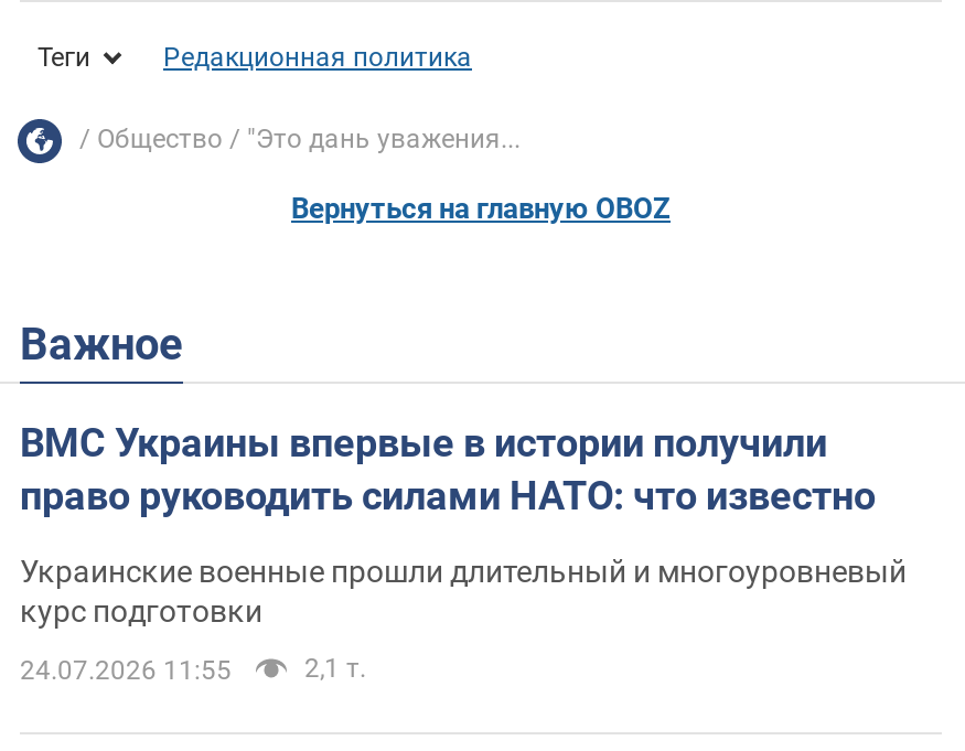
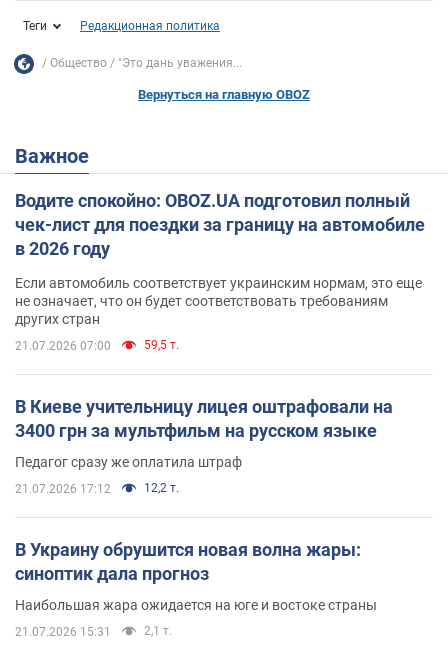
[20,418,907,685] ВМС Украины впервые в истории получили | право руководить силами НАТО: что известно | Украинские военные прошли длительный и многоуровневый | курс подготовки | 24.07.2026 11:55 -> [15,190,425,639] Водите спокойно: OBOZ.UA подготовил полный | чек-лист для поездки за границу на автомобиле | в 2026 году | Если автомобиль соответствует украинским нормам, это еще | не означает, что он будет соответствовать требованиям | других стран | 21.07.2026 07:00 | 59,5 т. | В Киеве учительницу лицея оштрафовали на | 3400 грн за мультфильм на русском языке | Педагог сразу же оплатила штраф | 21.07.2026 17:12 | 12,2 т. | В Украину обрушится новая волна жары: | синоптик дала прогноз | Наибольшая жара ожидается на юге и востоке страны | 21.07.2026 15:31

